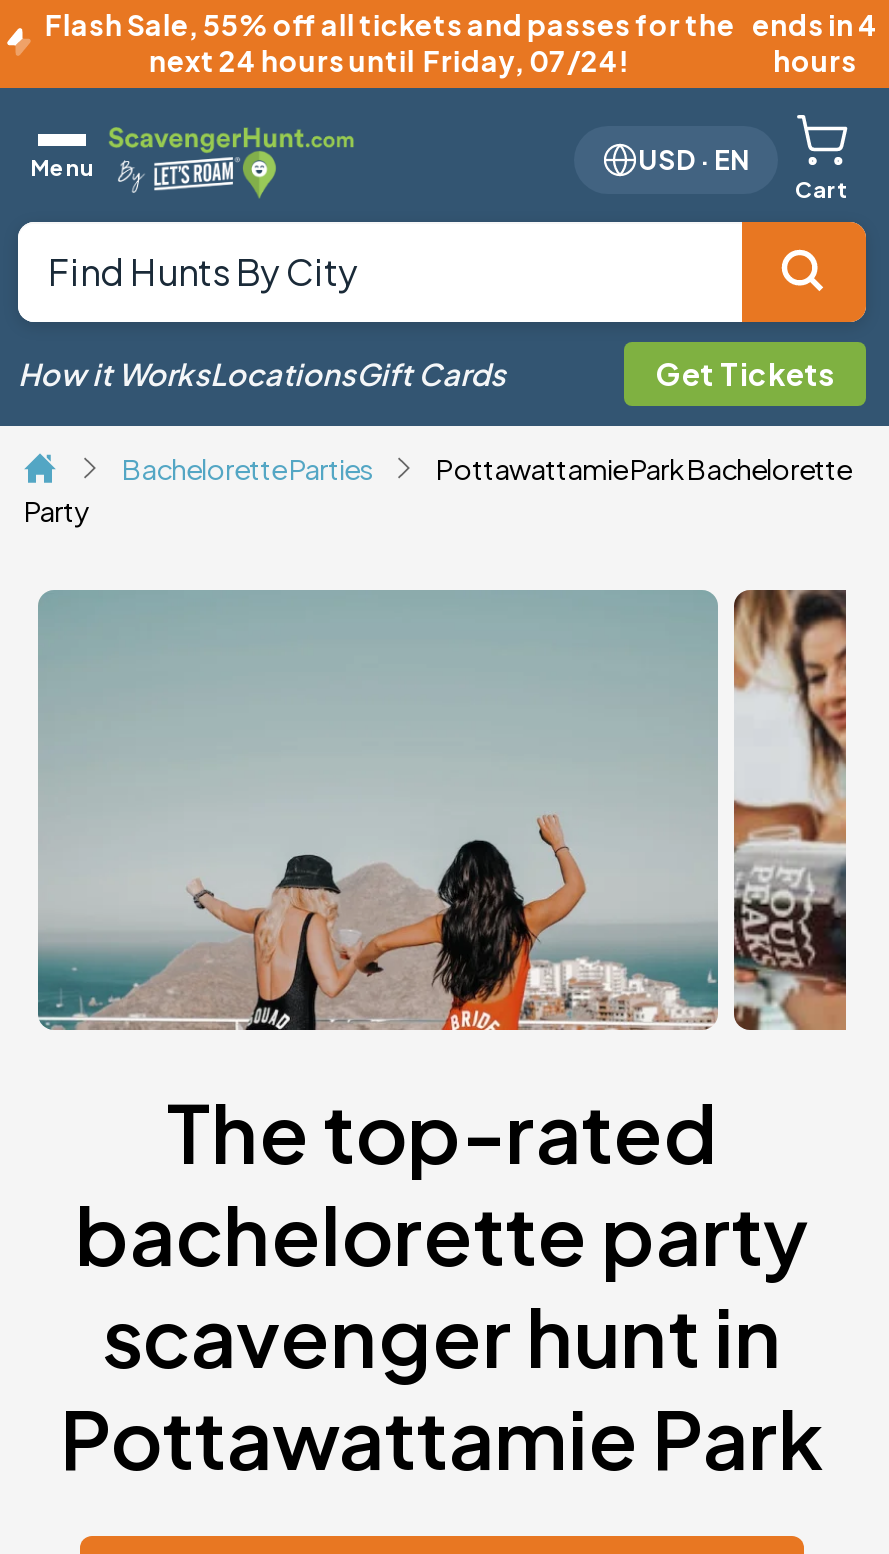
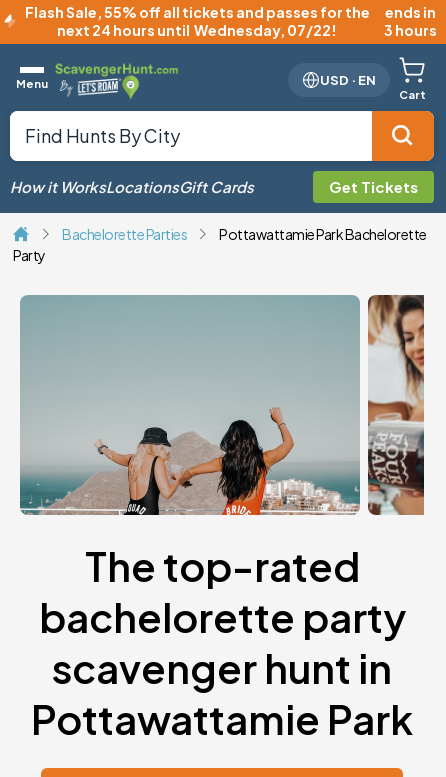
[752,6,878,78] ends in 4 | hours -> [384,3,437,39] ends in | 3 hours
[149,42,631,78] next 24 hours until Friday, 07/24! -> [57,21,337,39] next 24 hours until Wednesday, 07/22!

